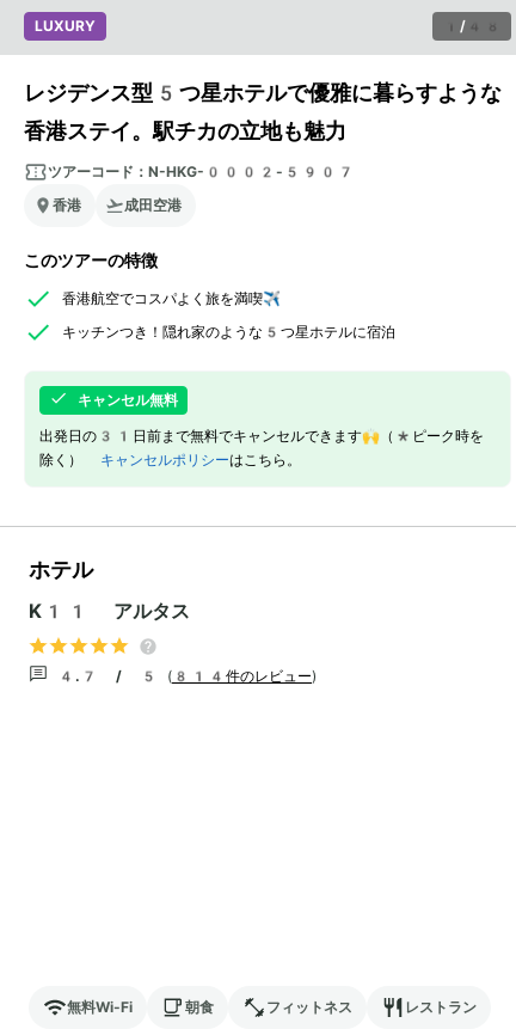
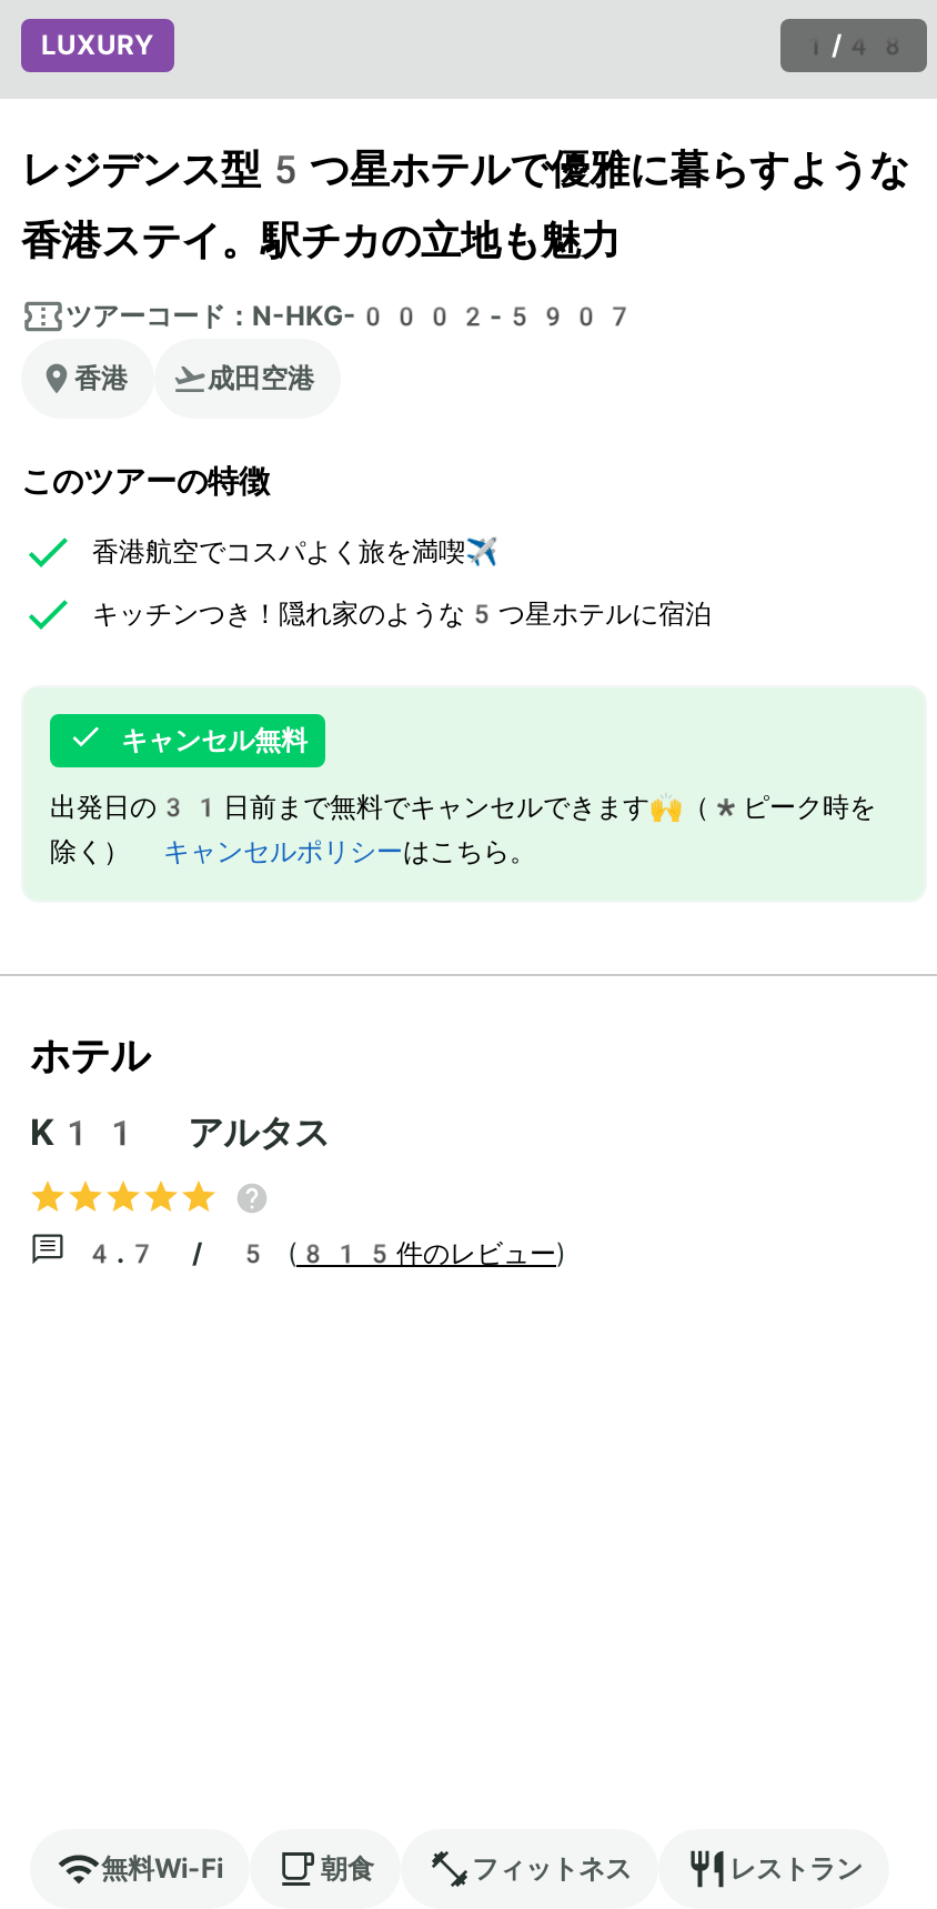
[57,668,317,685] 4.7 / 5 (814件のレビュー) -> [83,1238,565,1270] 4.7 / 5 (815件のレビュー)

